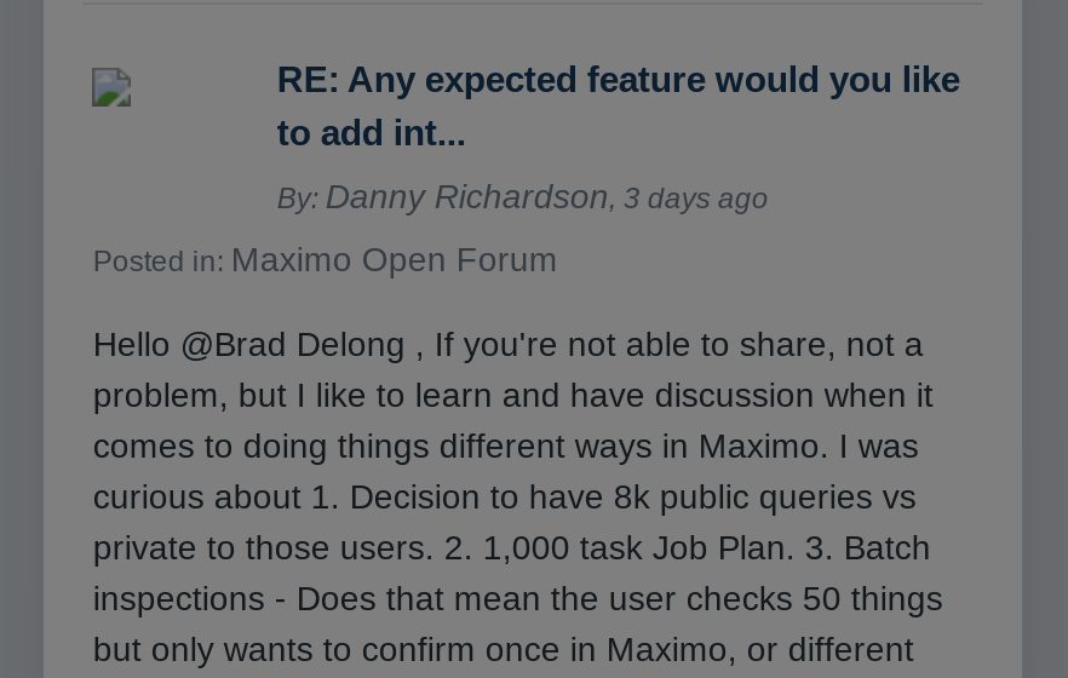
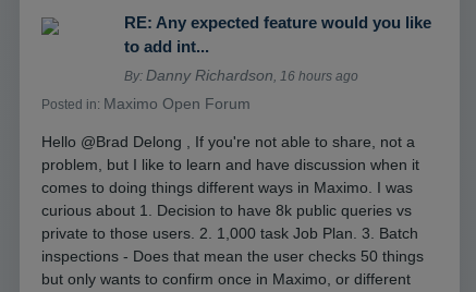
[277,177,769,216] By: Danny Richardson, 3 days ago -> [125,67,359,84] By: Danny Richardson, 16 hours ago

